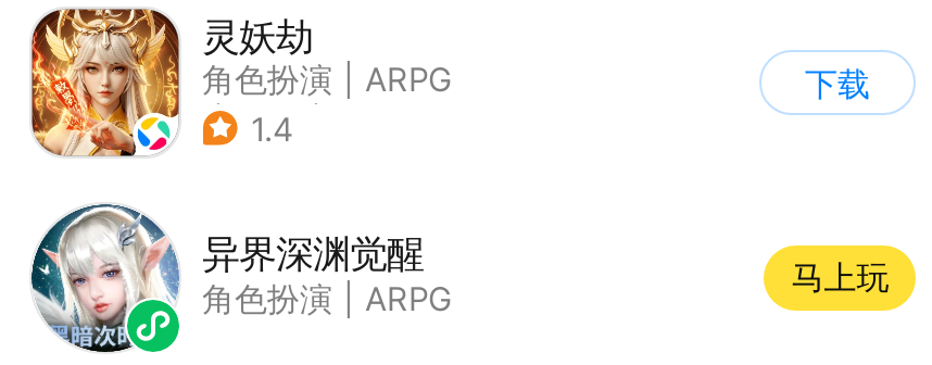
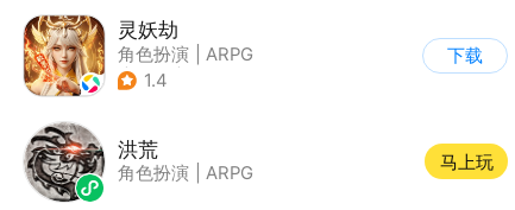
[29,203,424,353] [image] | 异界深渊觉醒 -> [24,122,158,203] [image] | 洪荒

